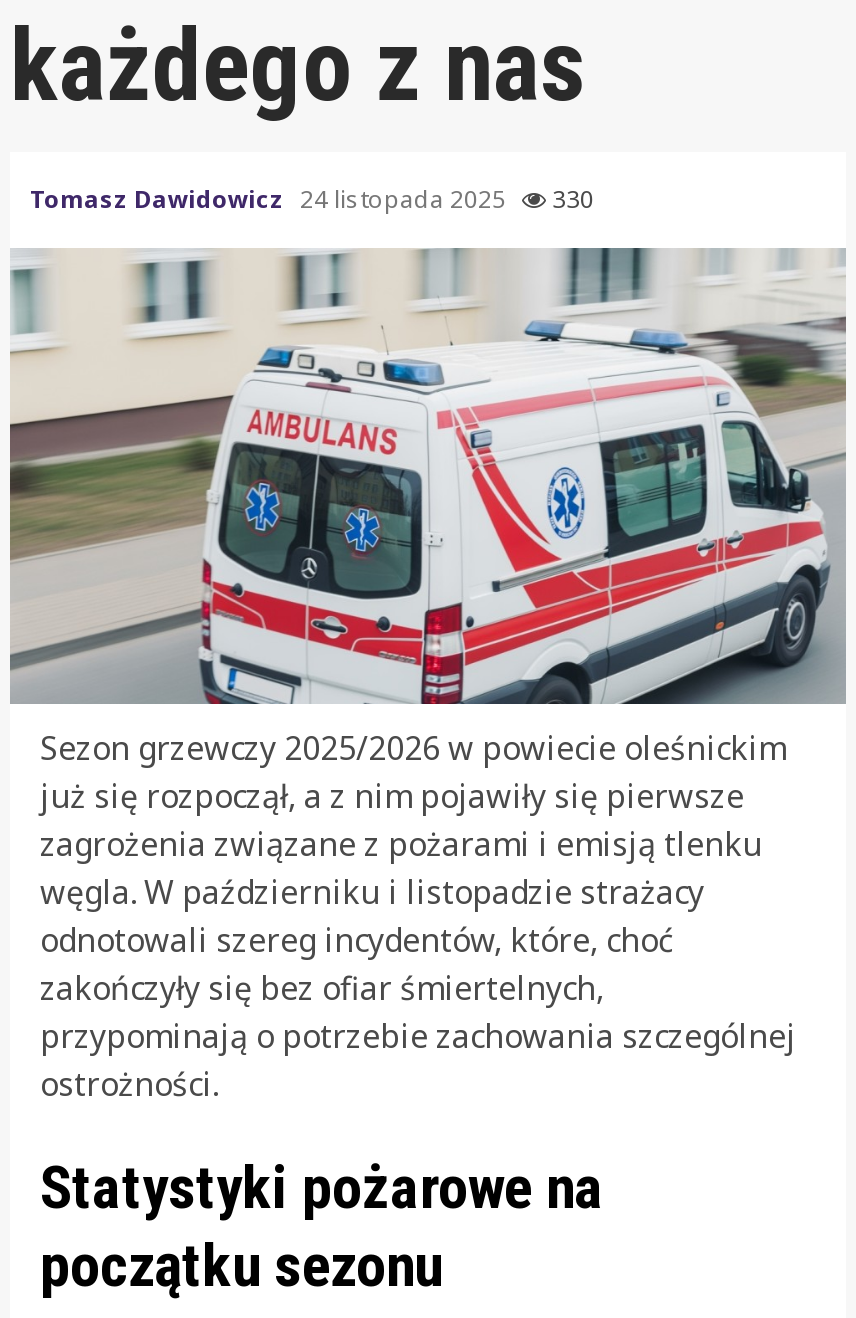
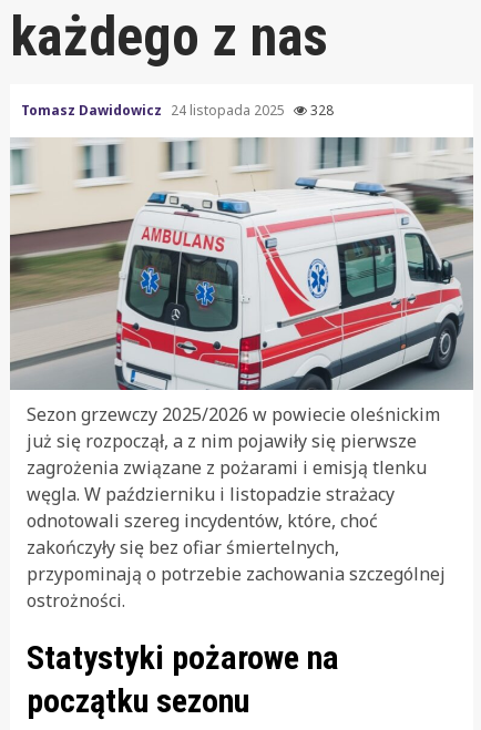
[30,182,594,216] Tomasz Dawidowicz 24 listopada 2025 330 -> [21,101,334,120] Tomasz Dawidowicz 24 listopada 2025 328

